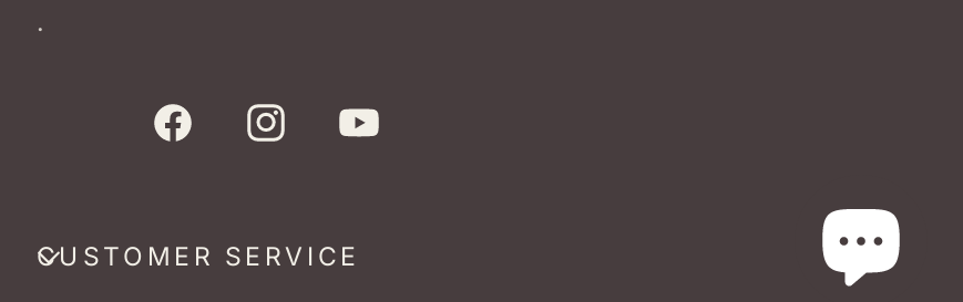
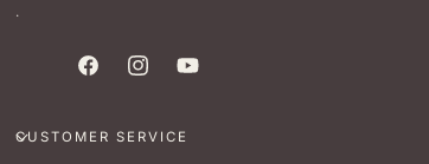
[819,206,903,288] [image] -> none

